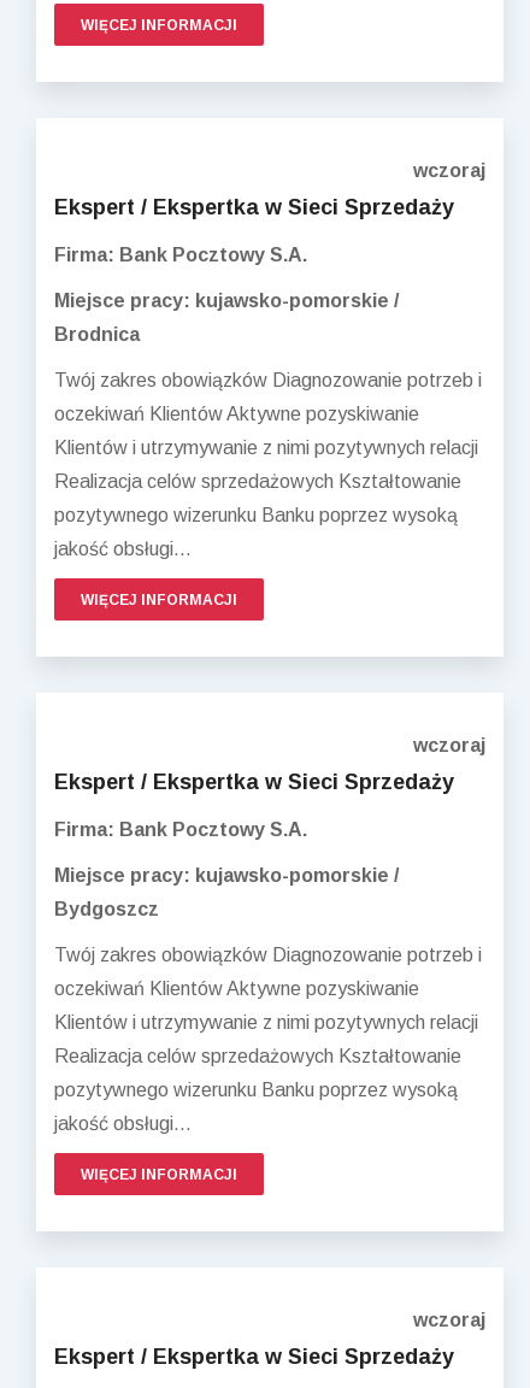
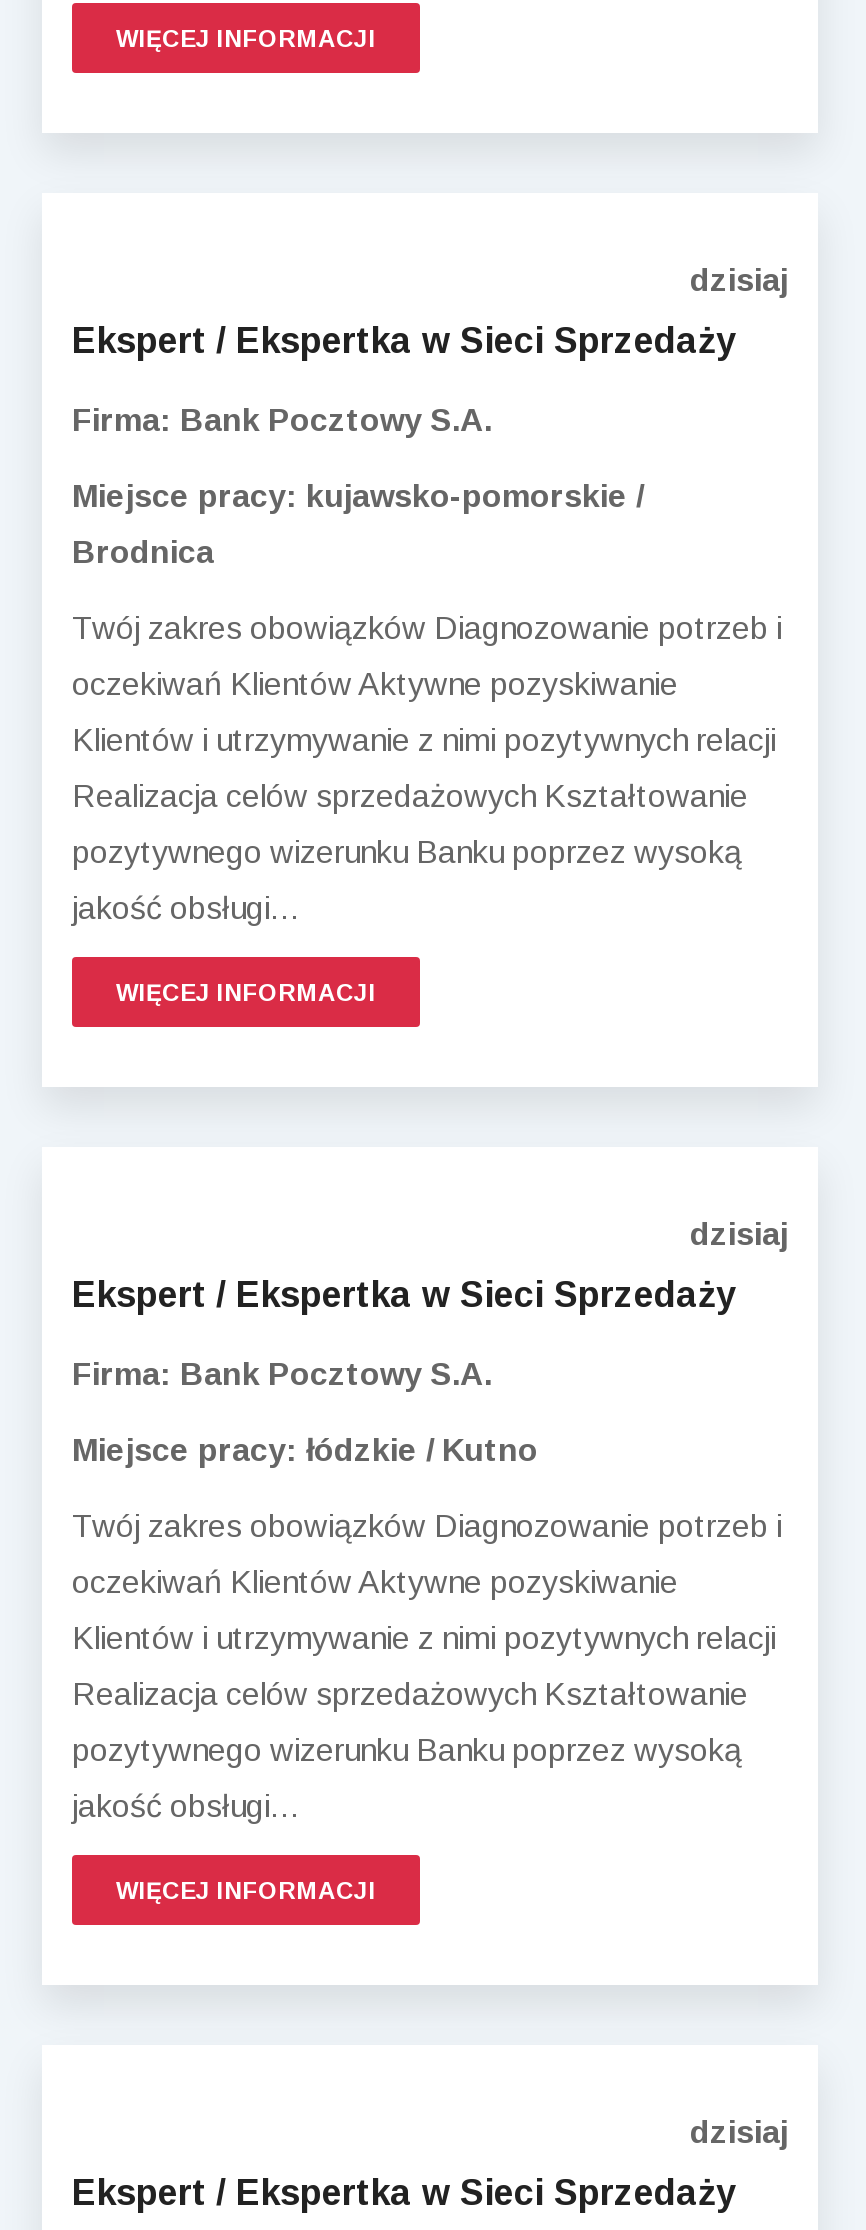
[413,160,485,181] wczoraj -> [690,263,788,297] dzisiaj
[413,735,485,756] wczoraj -> [690,1217,788,1251] dzisiaj
[54,865,399,919] Miejsce pracy: kujawsko-pomorskie / | Bydgoszcz -> [72,1433,538,1467] Miejsce pracy: łódzkie / Kutno
[413,1310,485,1330] wczoraj -> [690,2115,788,2149] dzisiaj

